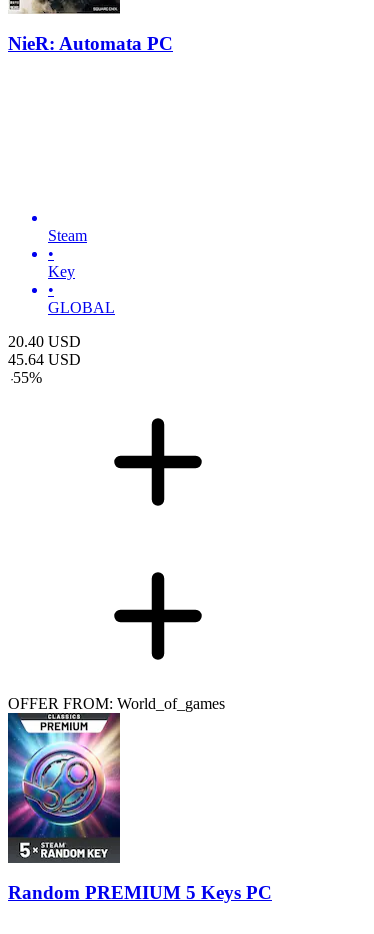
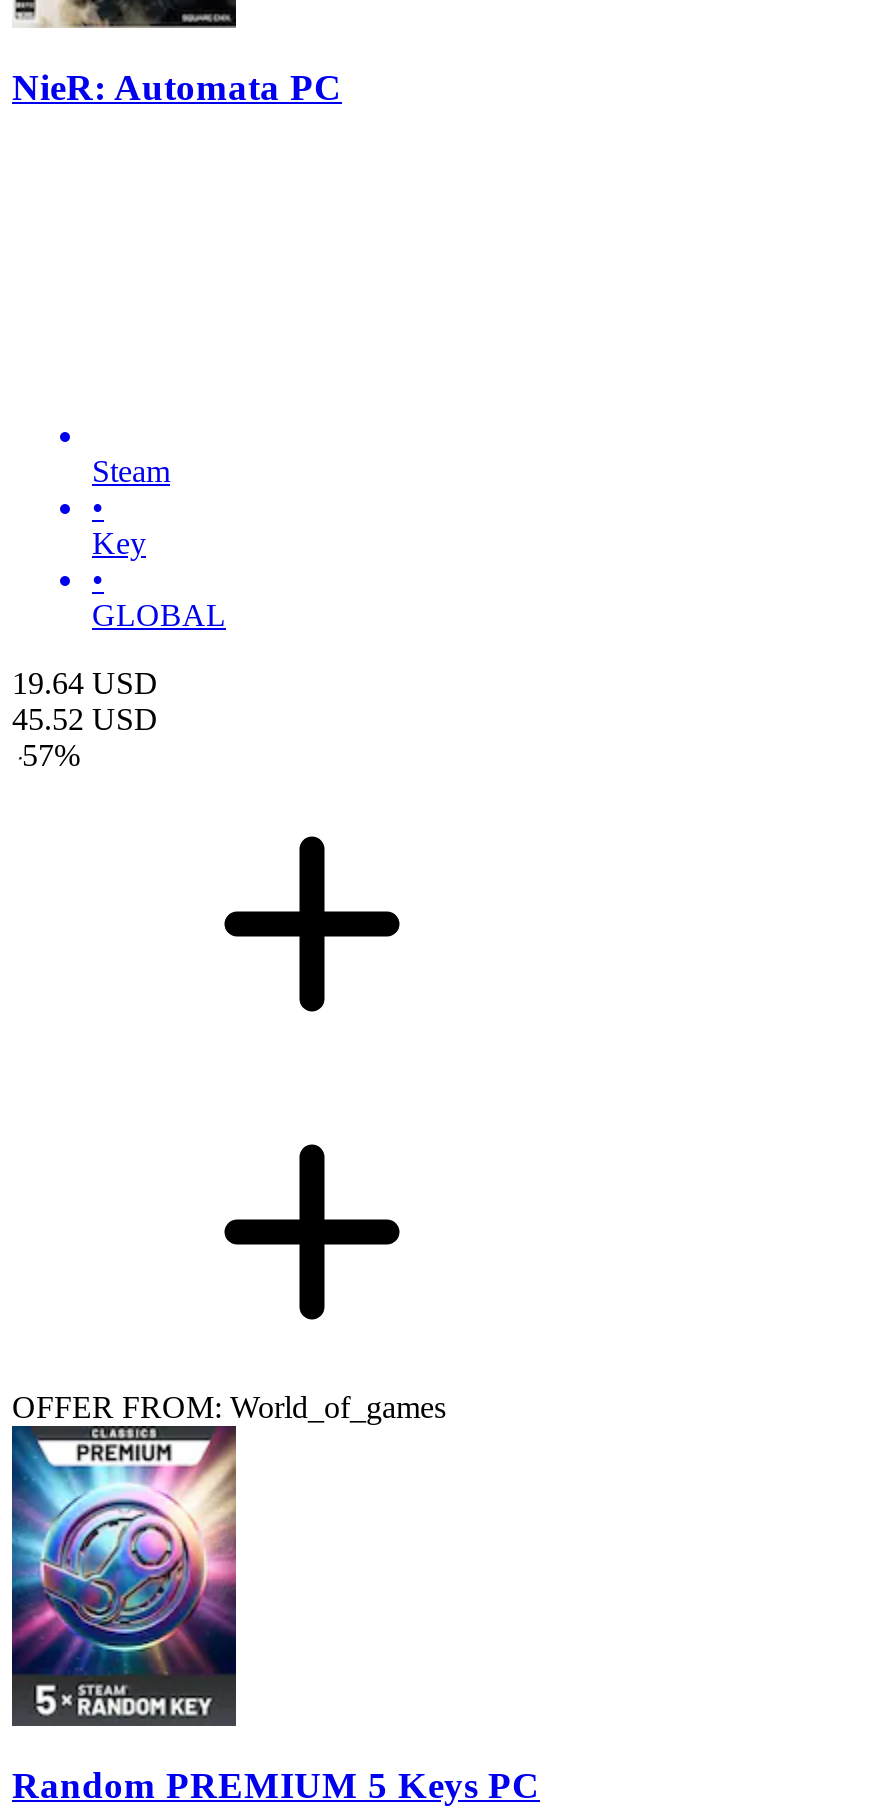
[8,333,81,350] 20.40 USD -> [12,666,158,700] 19.64 USD
[8,351,81,368] 45.64 USD -> [12,702,158,736] 45.52 USD
[8,369,42,386] - 55% -> [12,738,80,772] - 57%

